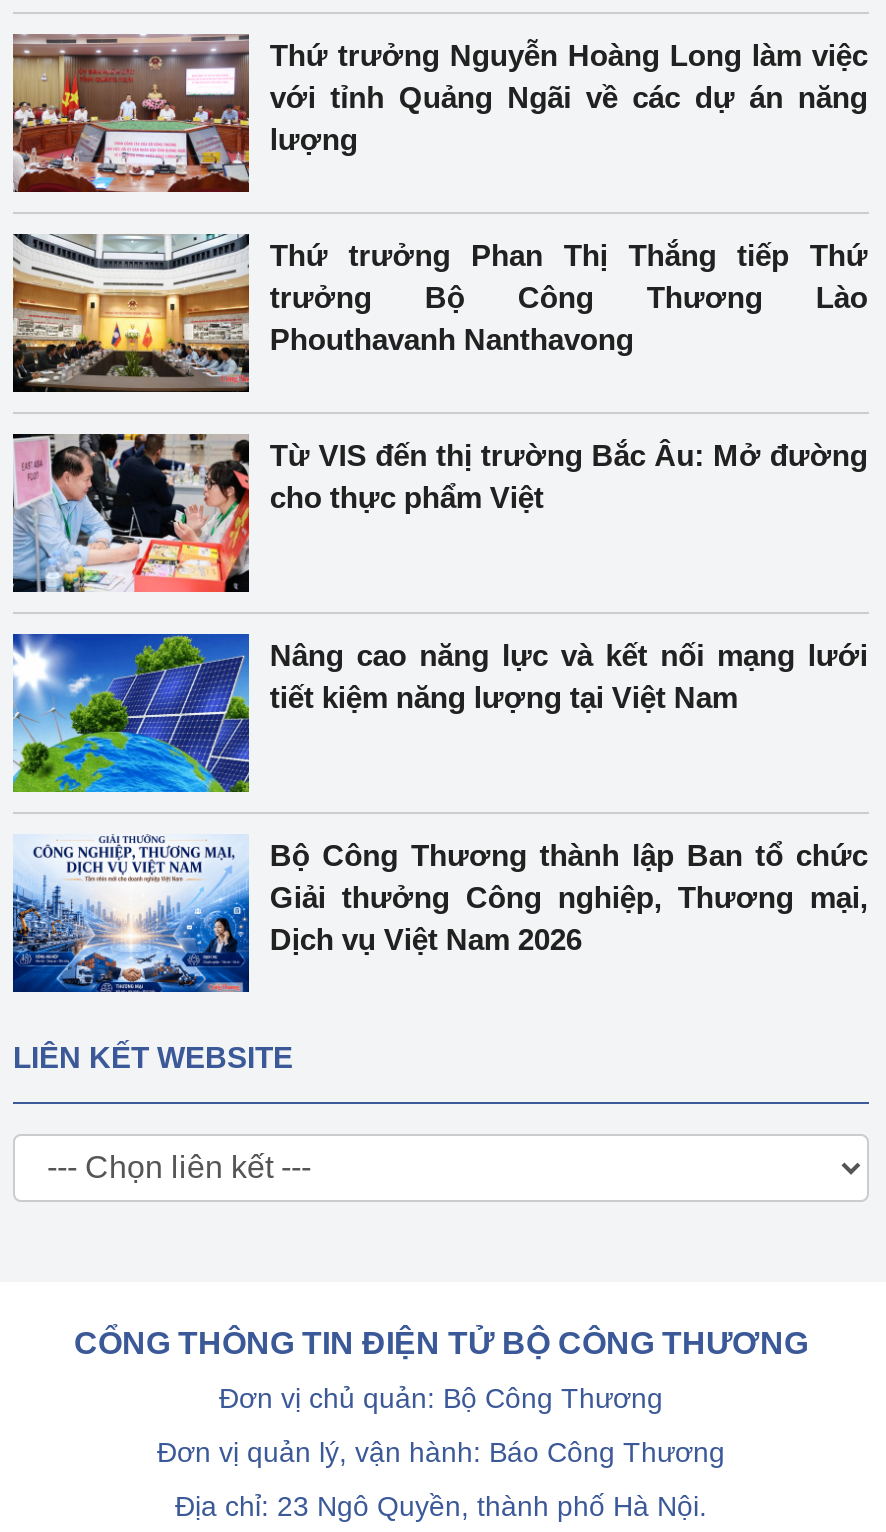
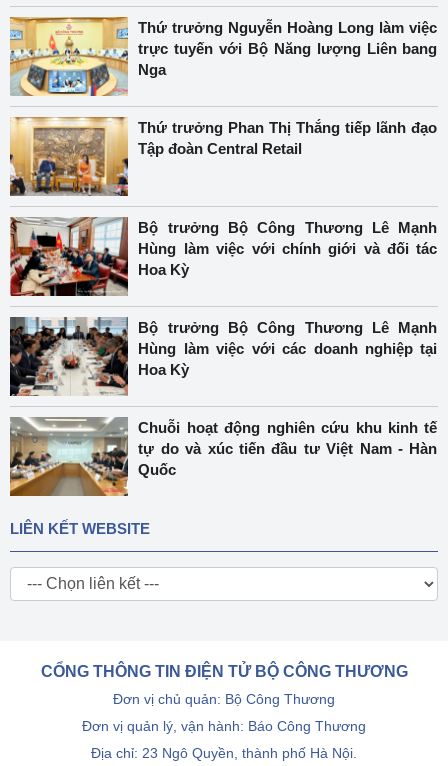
[11,34,868,194] [image] | với tỉnh Quảng Ngãi về các dự án năng | lượng -> [9,17,437,97] [image] | trực tuyến với Bộ Năng lượng Liên bang | Nga
[11,232,868,394] [image] | Thứ trưởng Phan Thị Thắng tiếp Thứ | trưởng Bộ Công Thương Lào | Phouthavanh Nanthavong -> [9,116,437,197] [image] | Thứ trưởng Phan Thị Thắng tiếp lãnh đạo | Tập đoàn Central Retail
[11,432,868,594] [image] | Từ VIS đến thị trường Bắc Âu: Mở đường | cho thực phẩm Việt -> [9,216,437,297] [image] | Bộ trưởng Bộ Công Thương Lê Mạnh | Hùng làm việc với chính giới và đối tác | Hoa Kỳ
[11,632,868,794] [image] | Nâng cao năng lực và kết nối mạng lưới | tiết kiệm năng lượng tại Việt Nam -> [9,316,437,397] [image] | Bộ trưởng Bộ Công Thương Lê Mạnh | Hùng làm việc với các doanh nghiệp tại | Hoa Kỳ
[11,834,868,994] [image] | Bộ Công Thương thành lập Ban tổ chức | Giải thưởng Công nghiệp, Thương mại, | Dịch vụ Việt Nam 2026 -> [9,416,437,497] [image] | Chuỗi hoạt động nghiên cứu khu kinh tế | tự do và xúc tiến đầu tư Việt Nam - Hàn | Quốc

